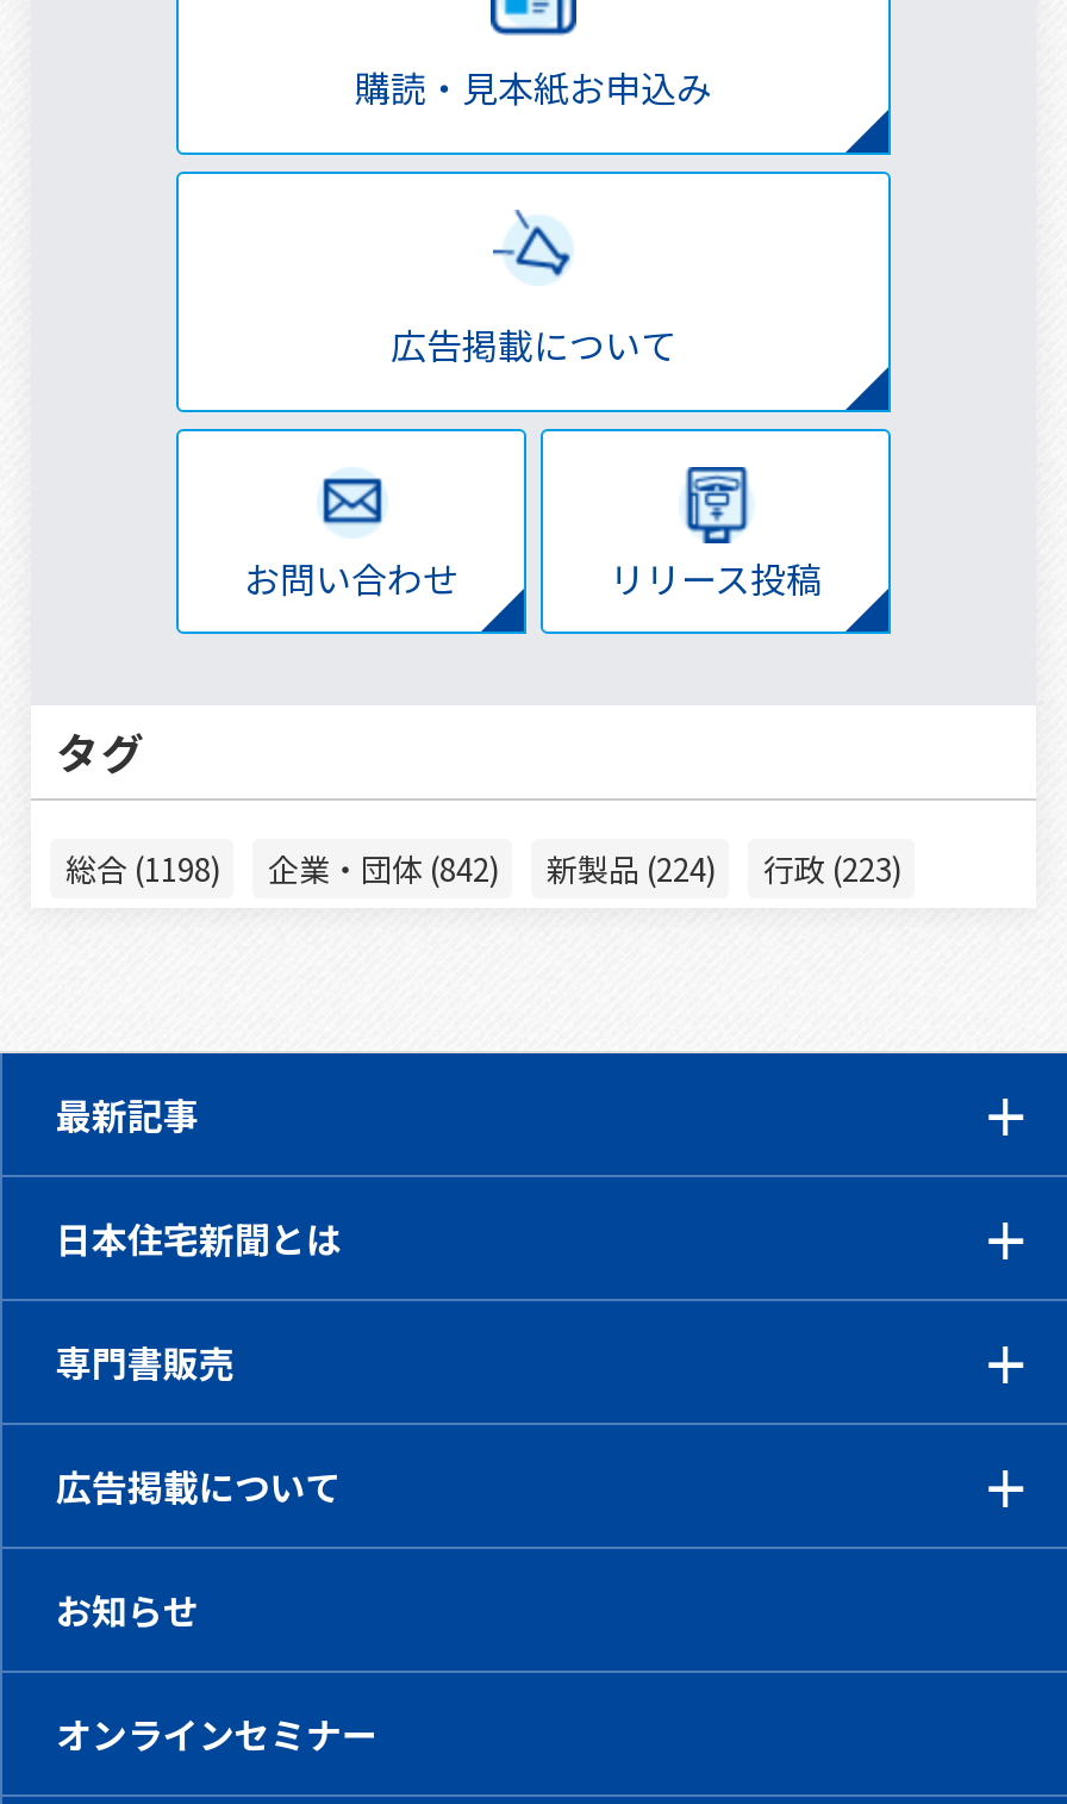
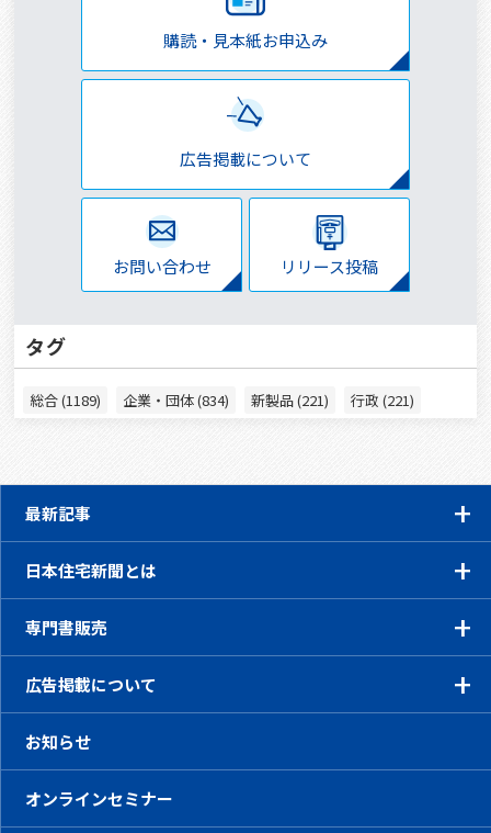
[65,846,220,891] 総合 (1198) -> [30,390,101,410] 総合 (1189)
[268,846,499,891] 企業・団体 (842) -> [123,390,229,410] 企業・団体 (834)
[546,846,715,891] 新製品 (224) -> [251,390,329,410] 新製品 (221)
[763,846,901,891] 行政 (223) -> [351,390,415,410] 行政 (221)

